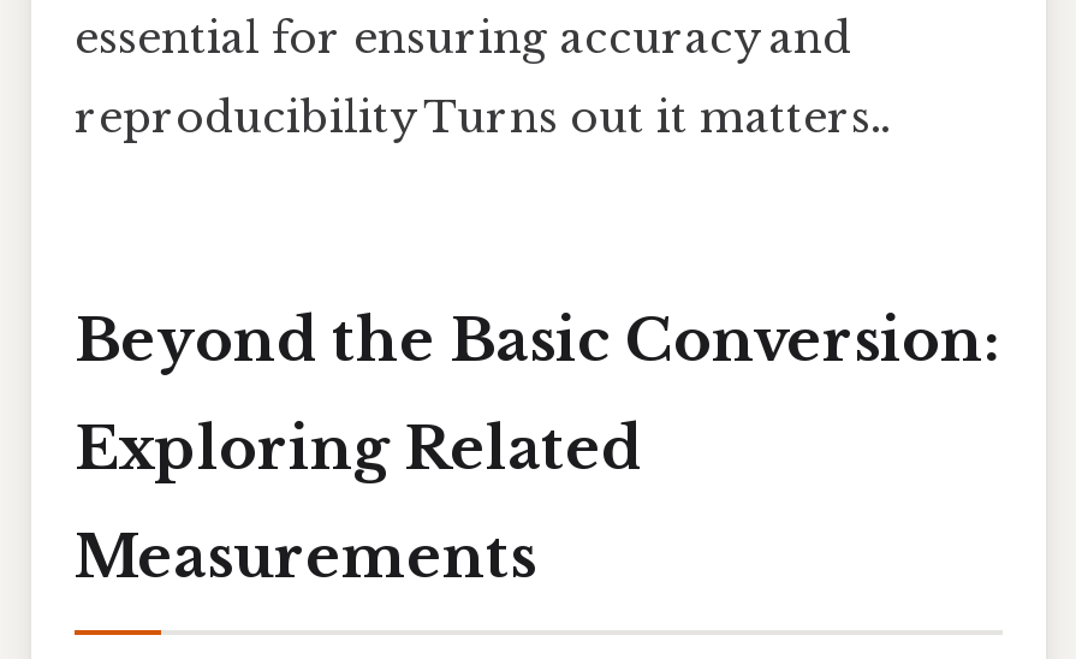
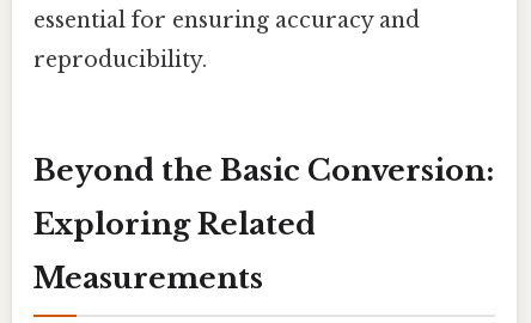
[75,91,890,144] reproducibility Turns out it matters.. -> [33,47,207,73] reproducibility.

